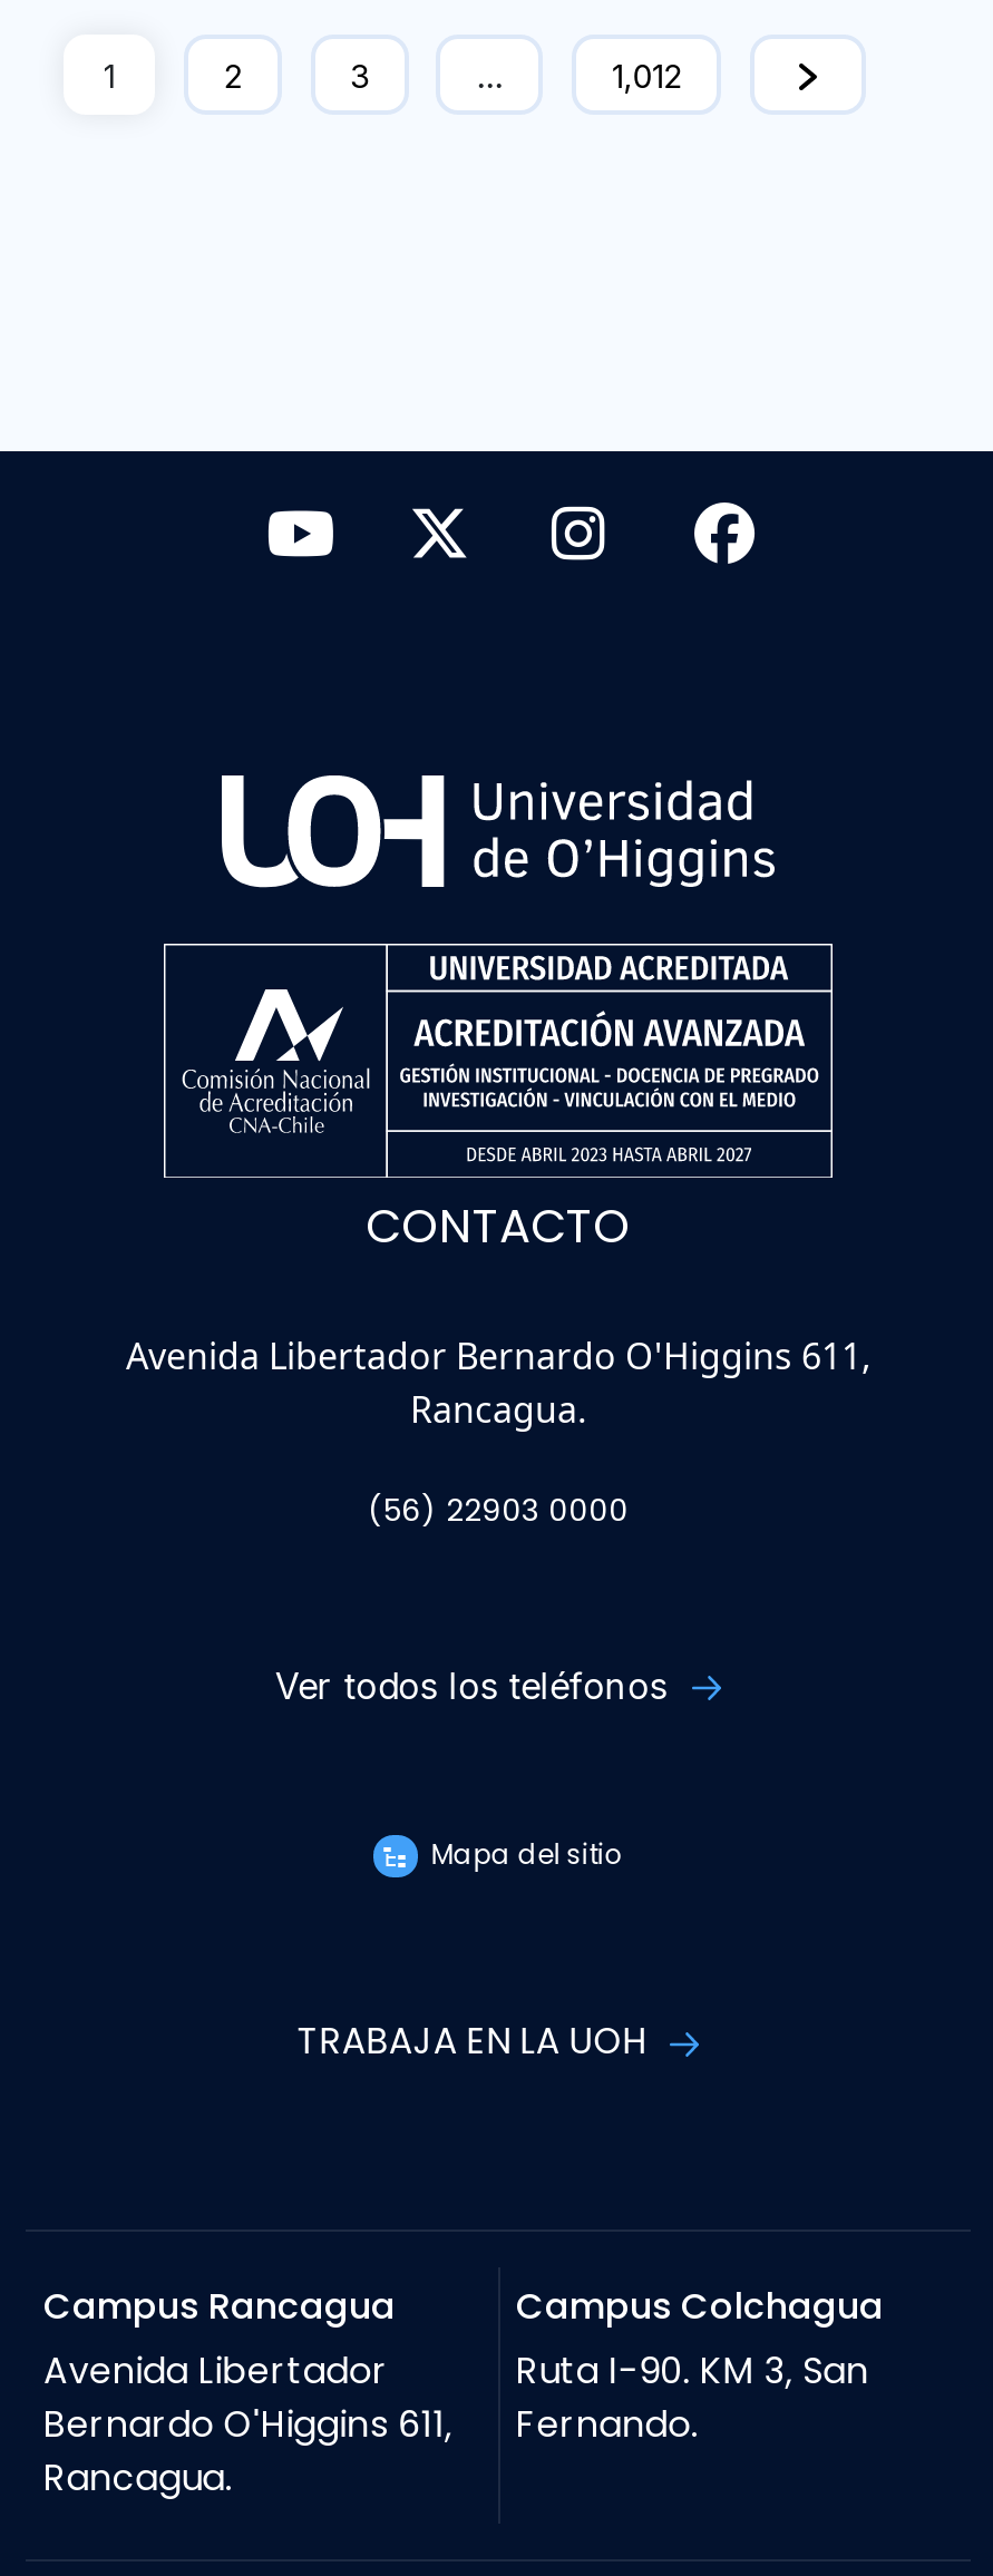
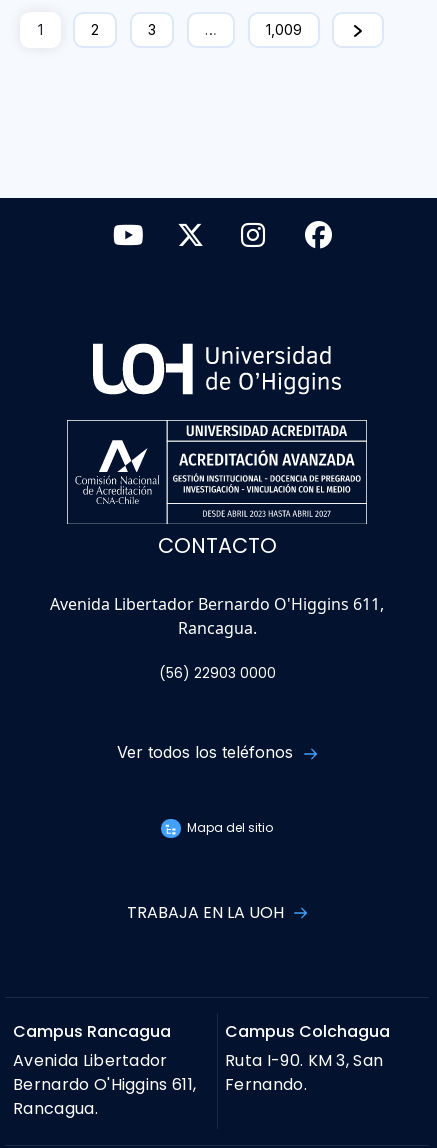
[612,57,681,94] 1,012 -> [266,21,302,38] 1,009

